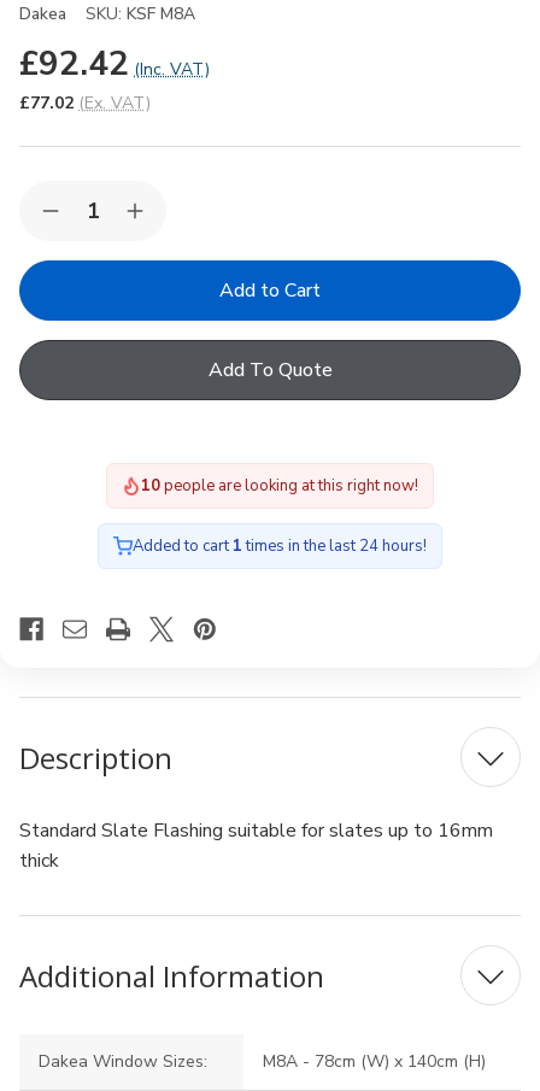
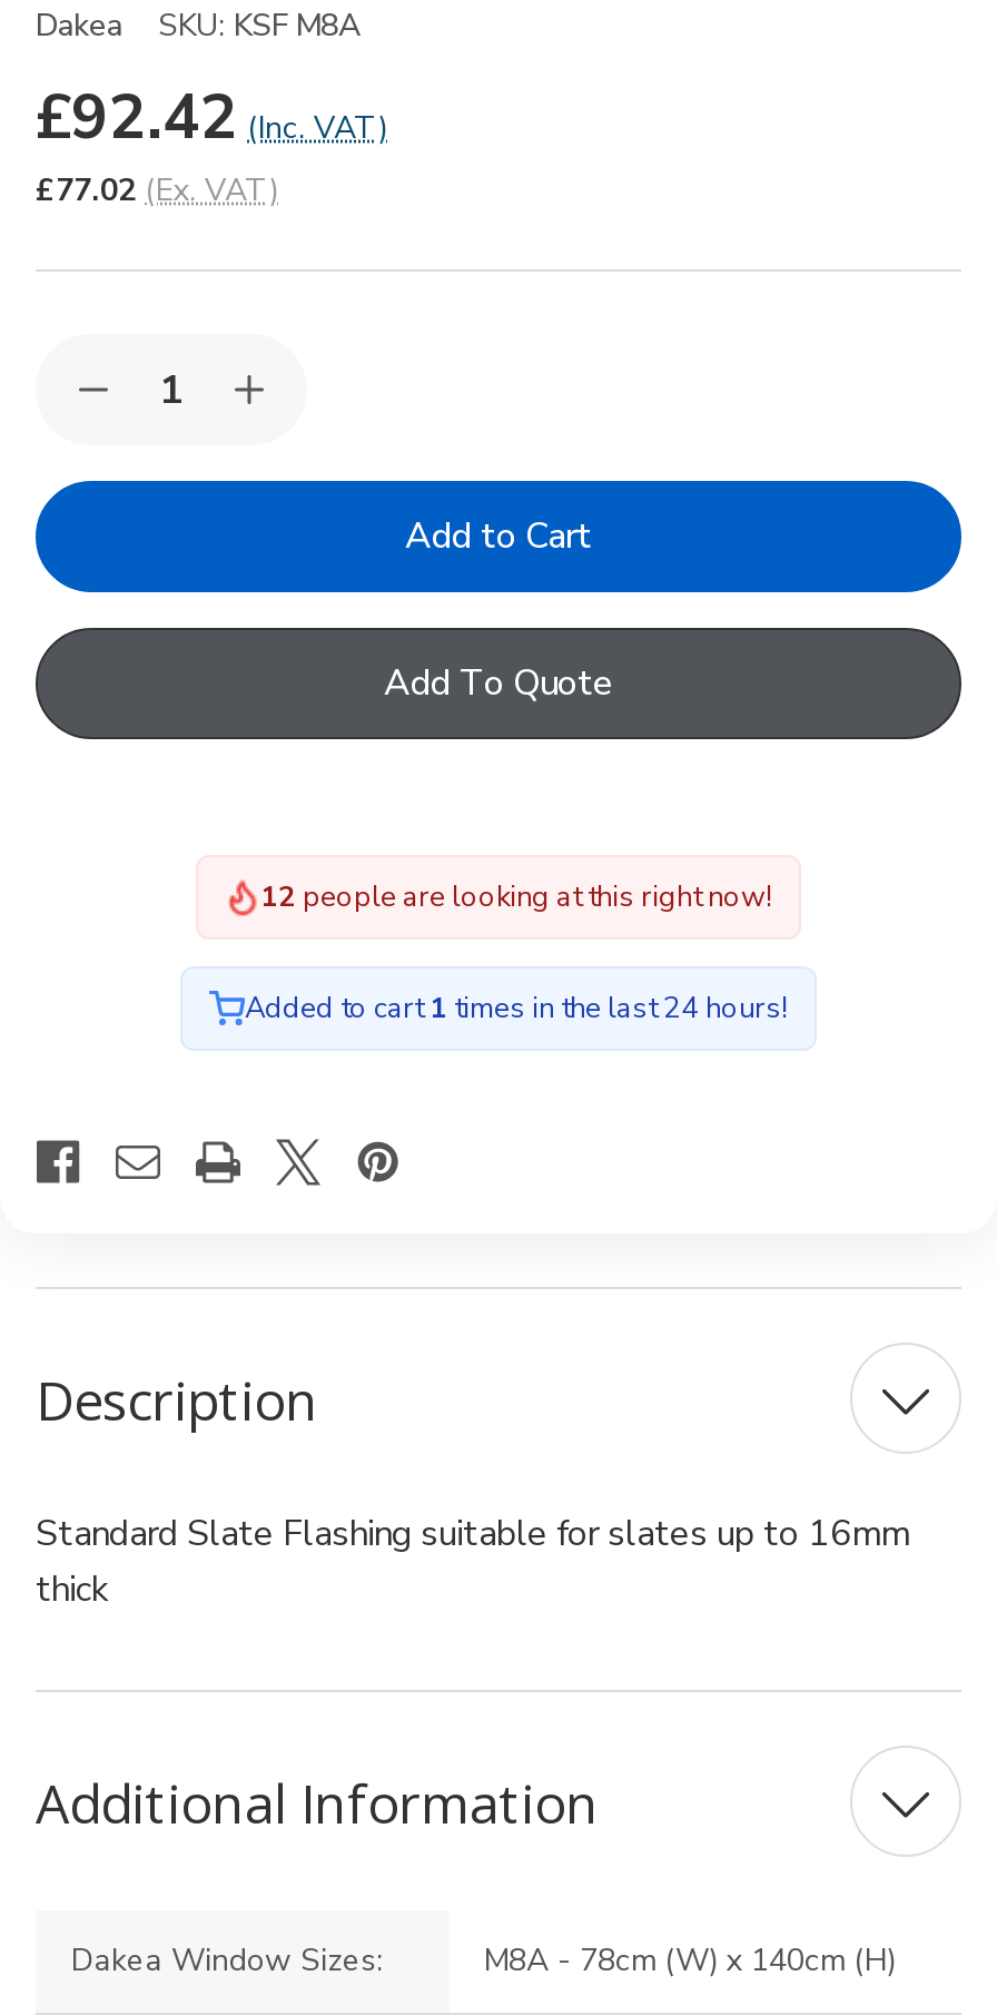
[141,475,418,497] 10 people are looking at this right now! -> [260,877,772,917] 12 people are looking at this right now!

